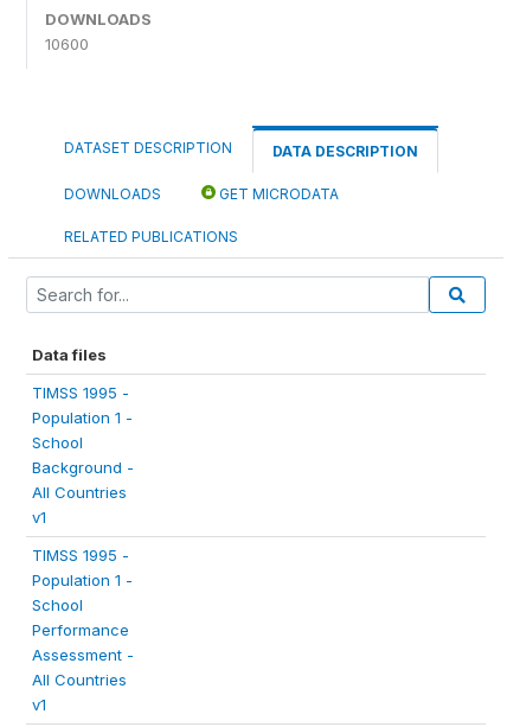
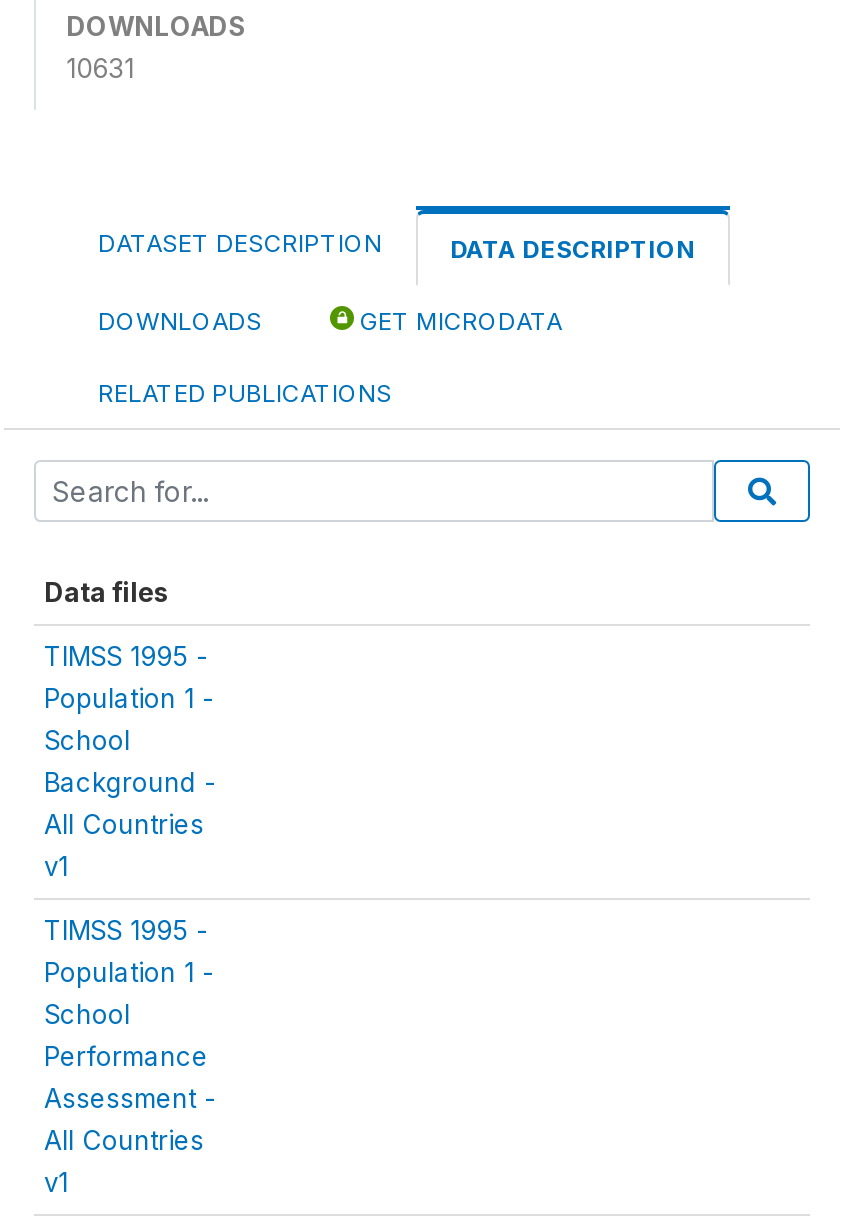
[45,34,89,53] 10600 -> [66,52,134,84] 10631

